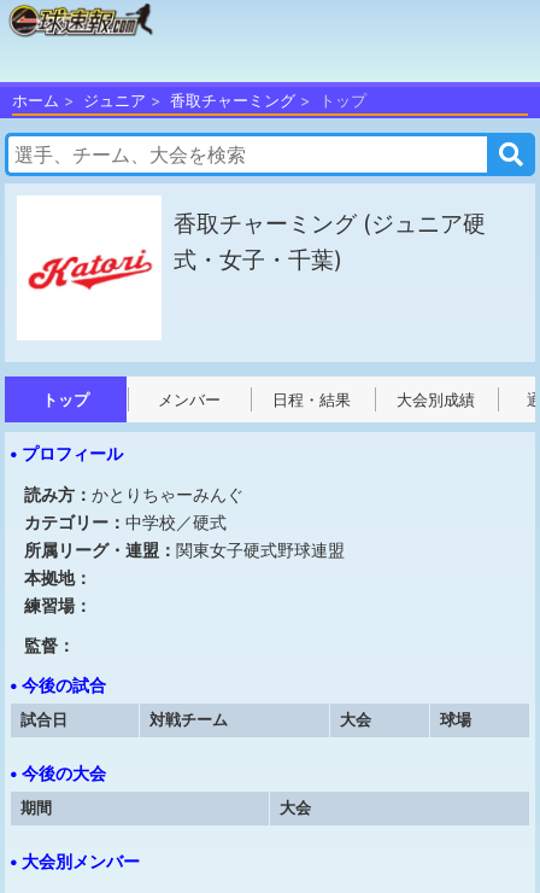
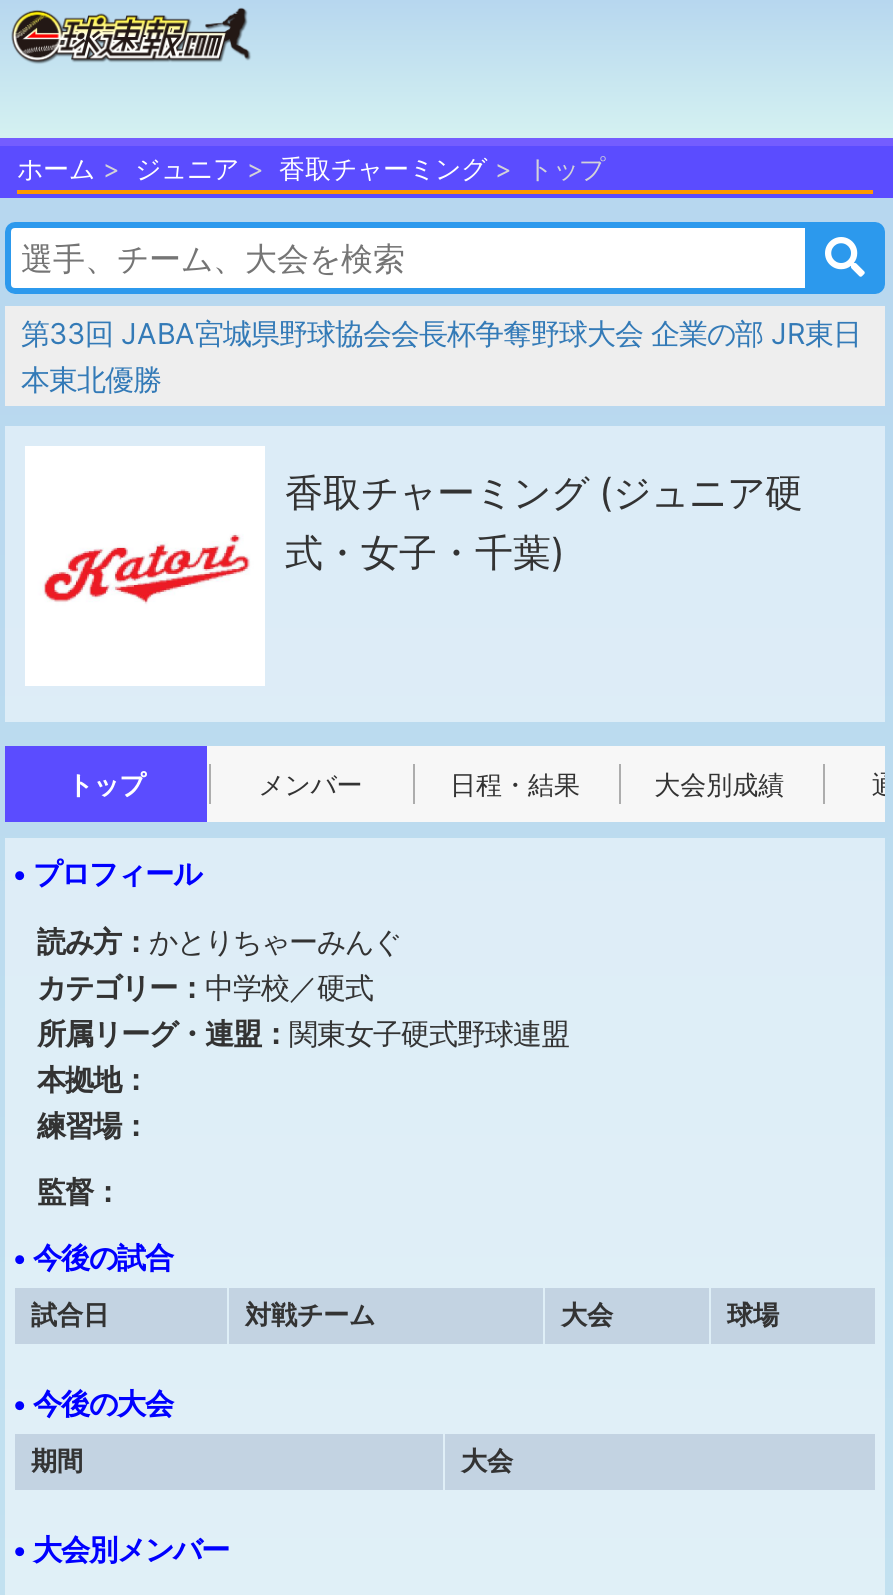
none -> [21,316,861,396] 第33回 JABA宮城県野球協会会長杯争奪野球大会 企業の部 JR東日 | 本東北優勝

